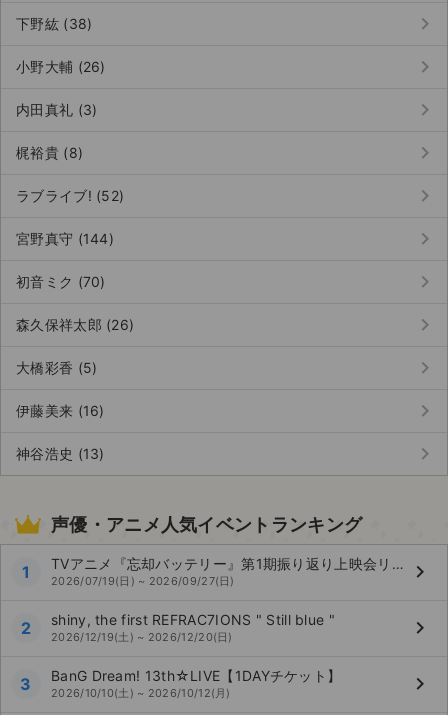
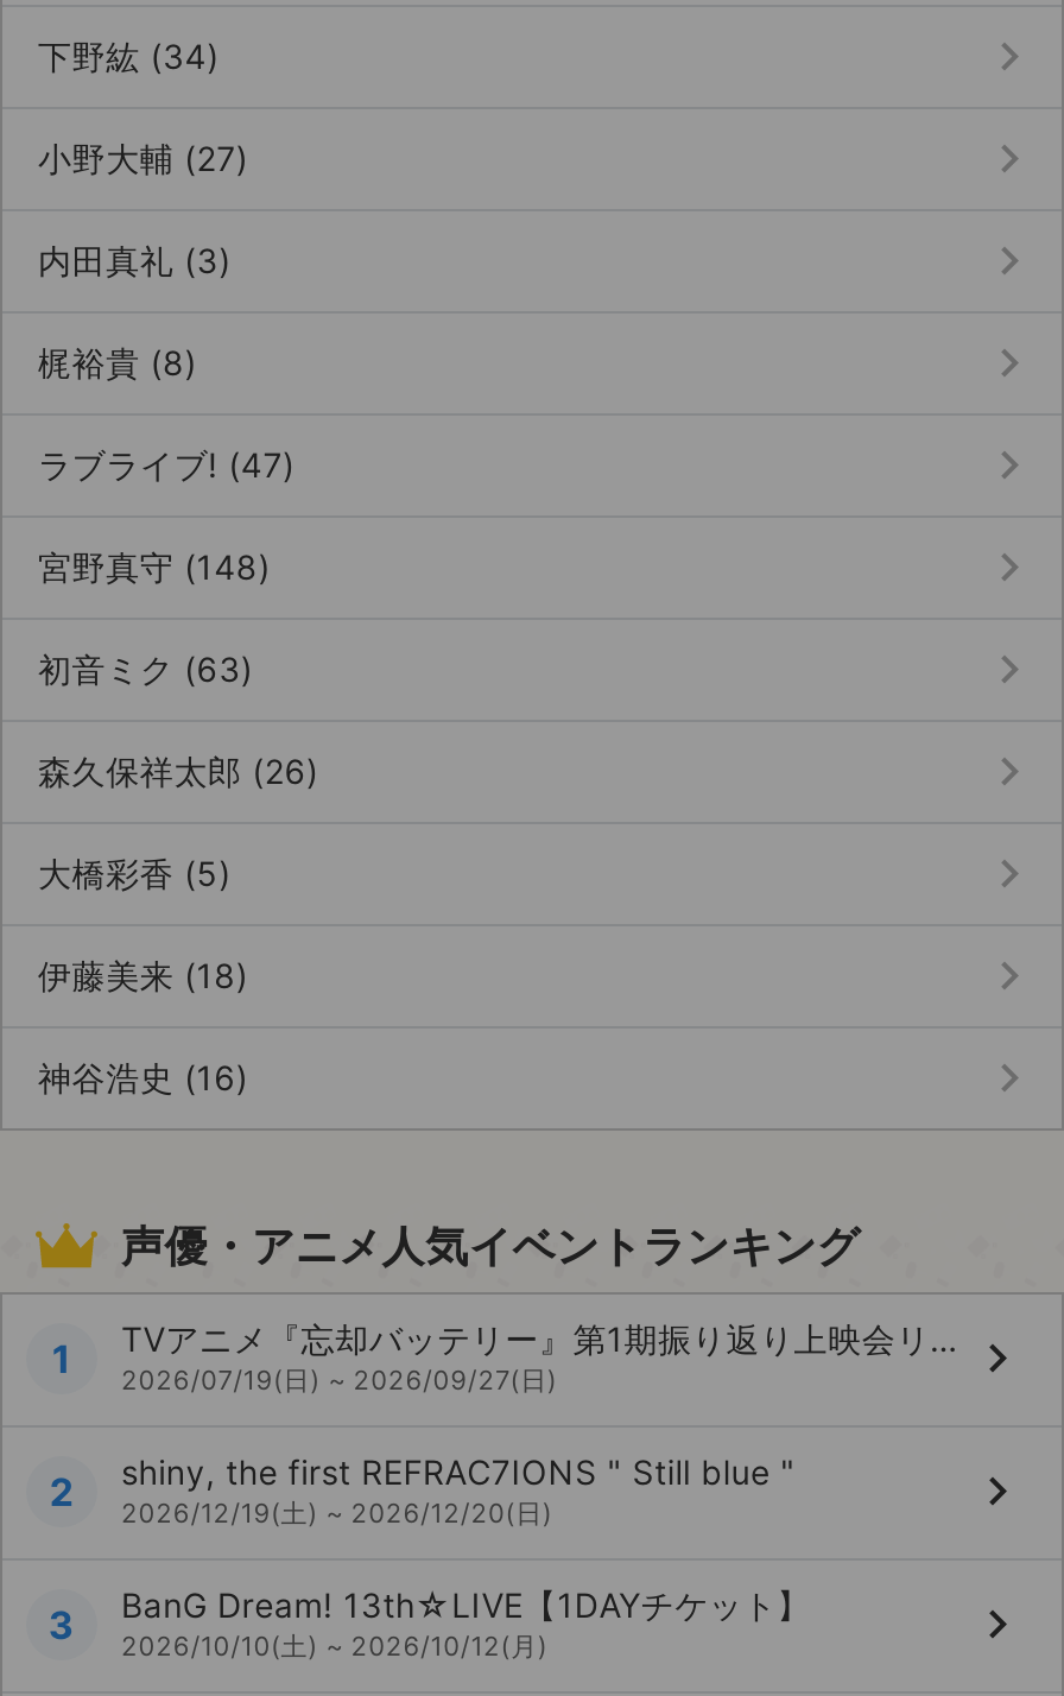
[16,15,92,32] 下野紘 (38) -> [38,35,219,75] 下野紘 (34)
[16,58,106,75] 小野大輔 (26) -> [38,137,249,177] 小野大輔 (27)
[16,187,124,204] ラブライブ! (52) -> [38,443,295,484] ラブライブ! (47)
[16,230,114,247] 宮野真守 (144) -> [38,545,271,586] 宮野真守 (148)
[16,273,106,290] 初音ミク (70) -> [38,648,253,688] 初音ミク (63)
[16,402,105,419] 伊藤美来 (16) -> [38,954,249,994] 伊藤美来 (18)
[16,445,105,462] 神谷浩史 (13) -> [38,1056,249,1096] 神谷浩史 (16)

